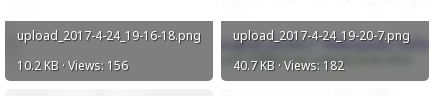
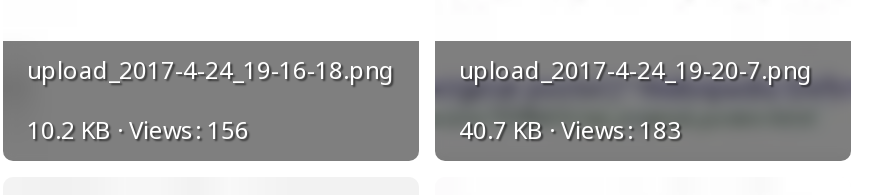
[233,57,344,74] 40.7 KB · Views: 182 -> [459,113,681,147] 40.7 KB · Views: 183

